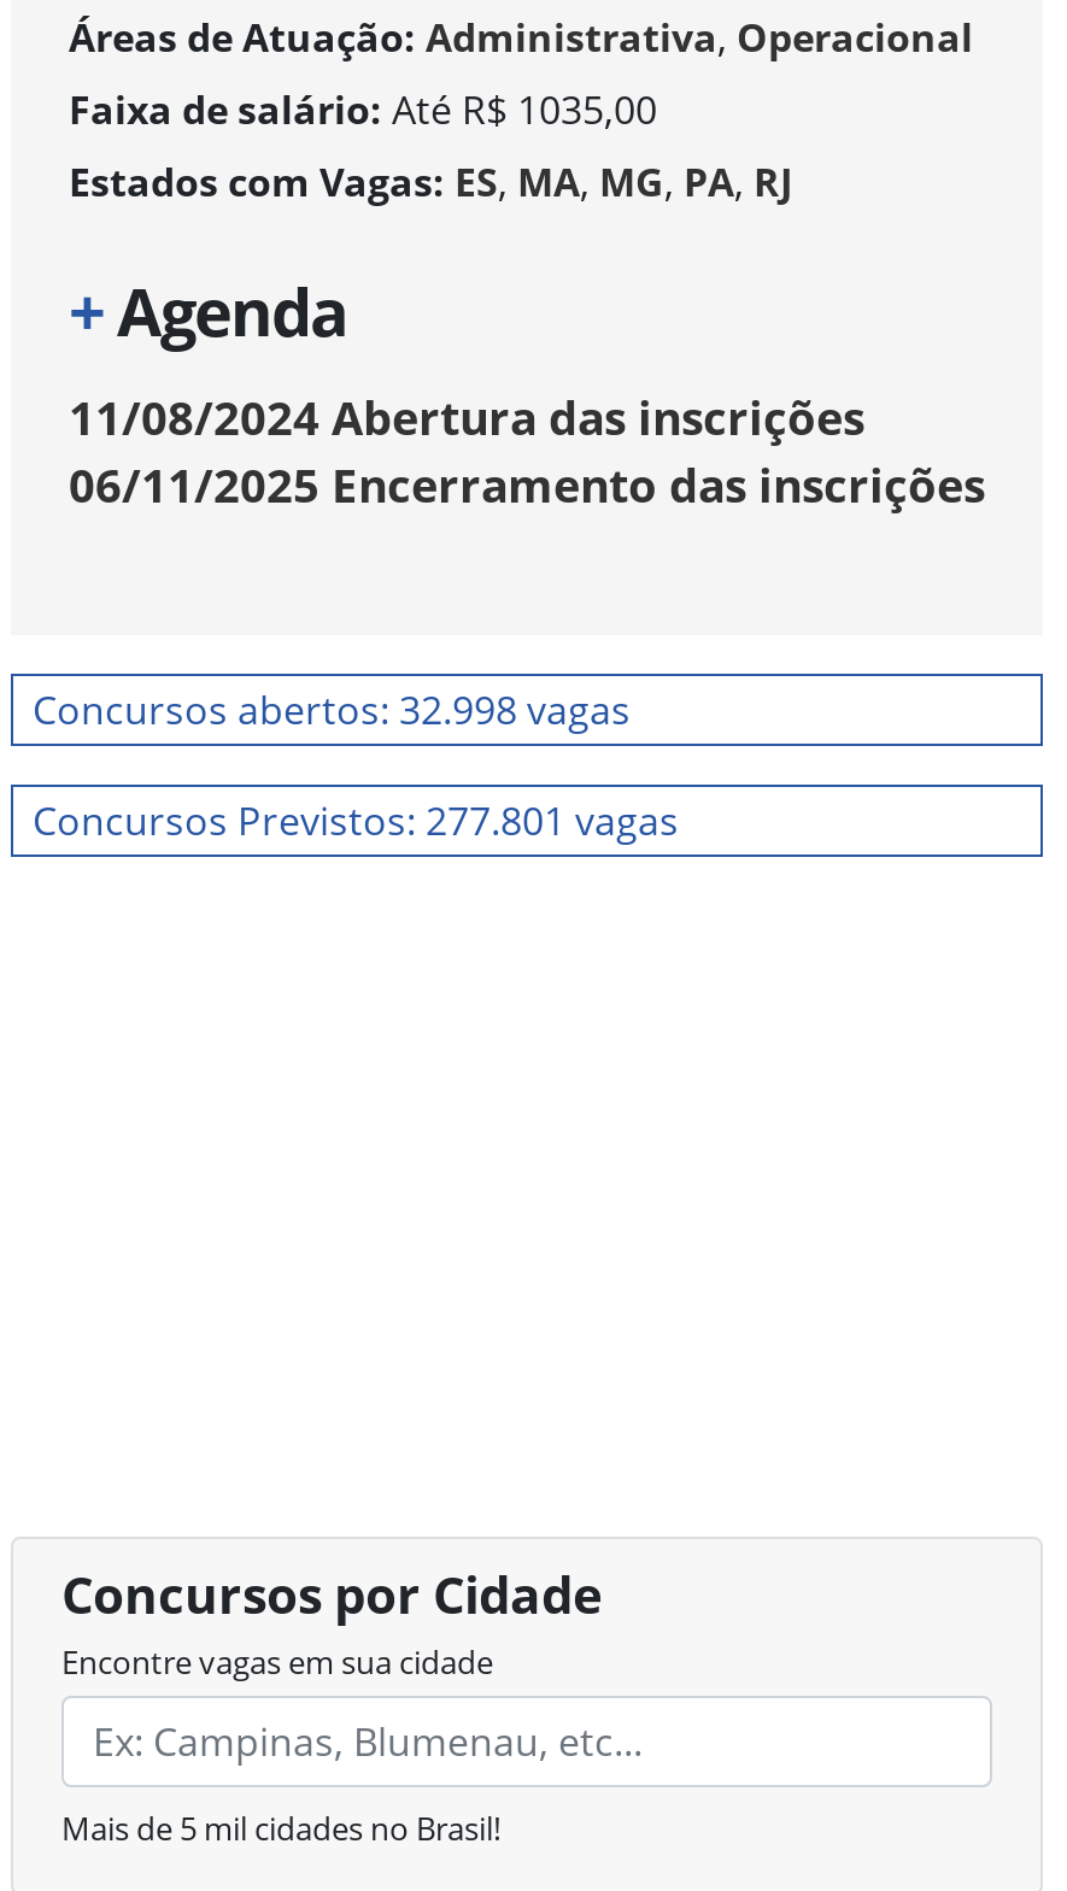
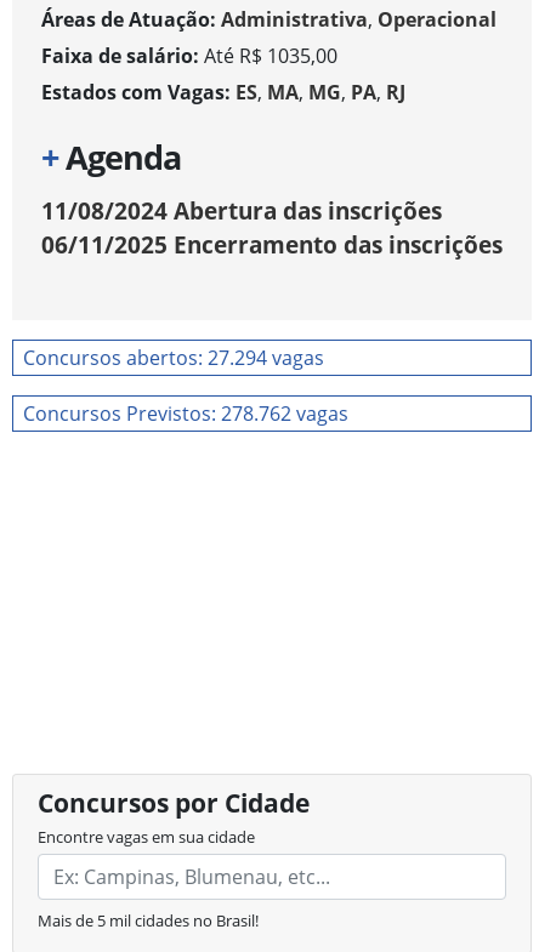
[33,683,631,736] Concursos abertos: 32.998 vagas -> [23,344,324,371] Concursos abertos: 27.294 vagas
[33,794,679,847] Concursos Previstos: 277.801 vagas -> [23,400,348,427] Concursos Previstos: 278.762 vagas

